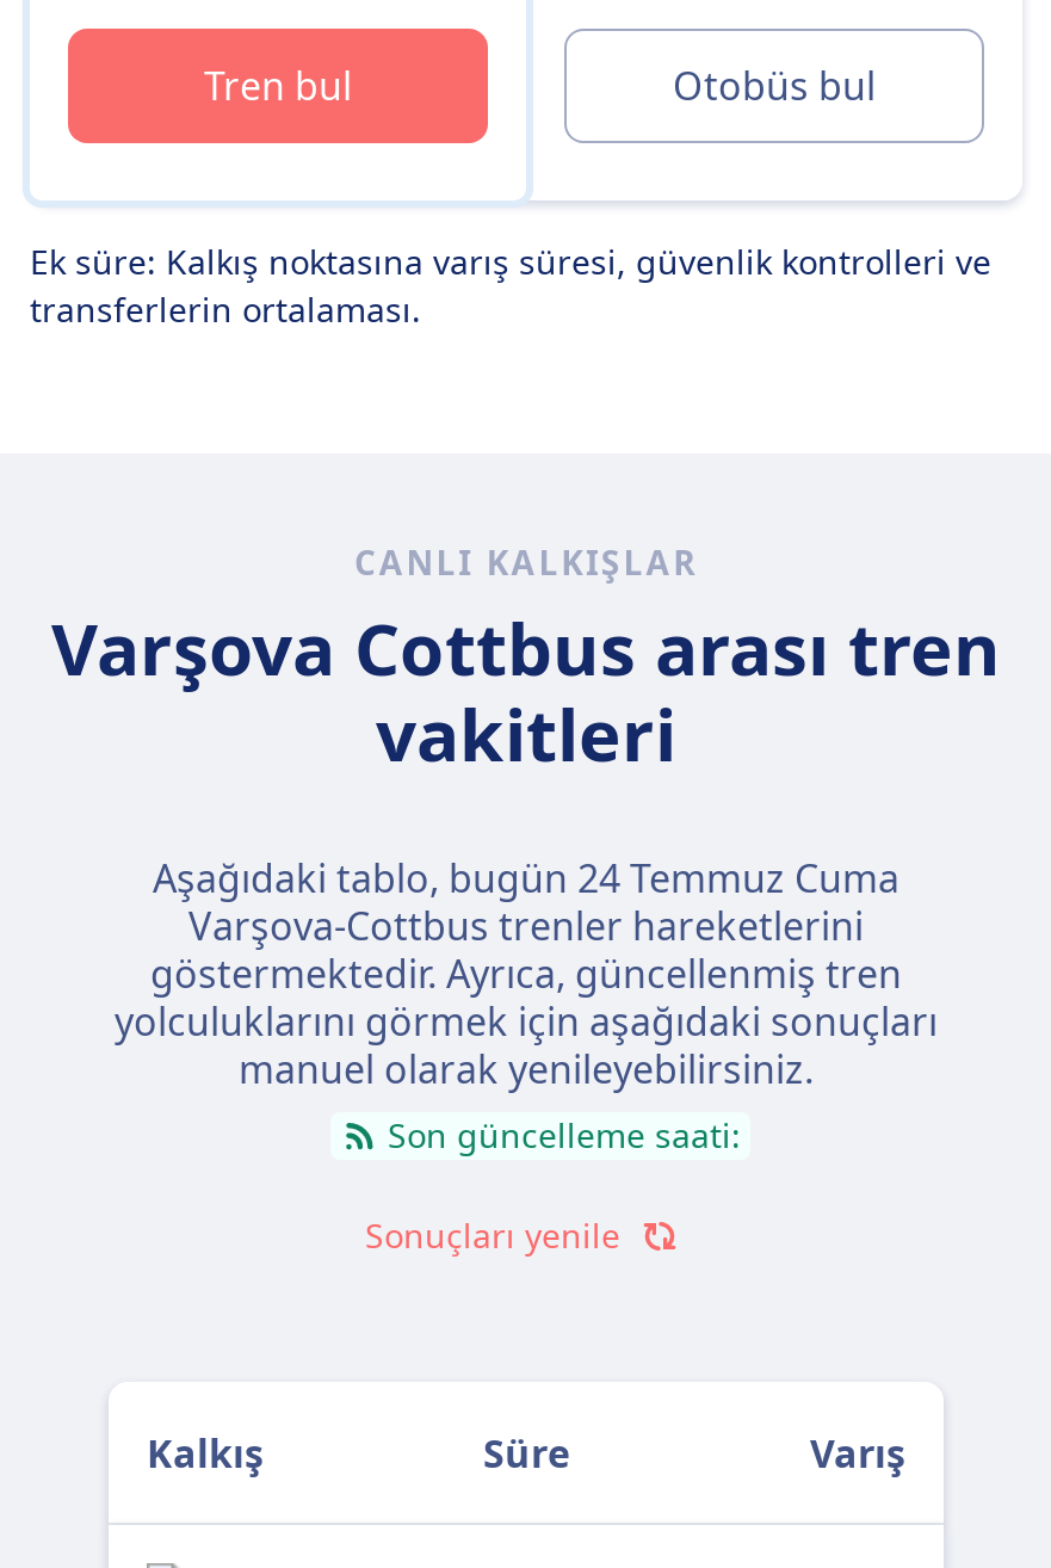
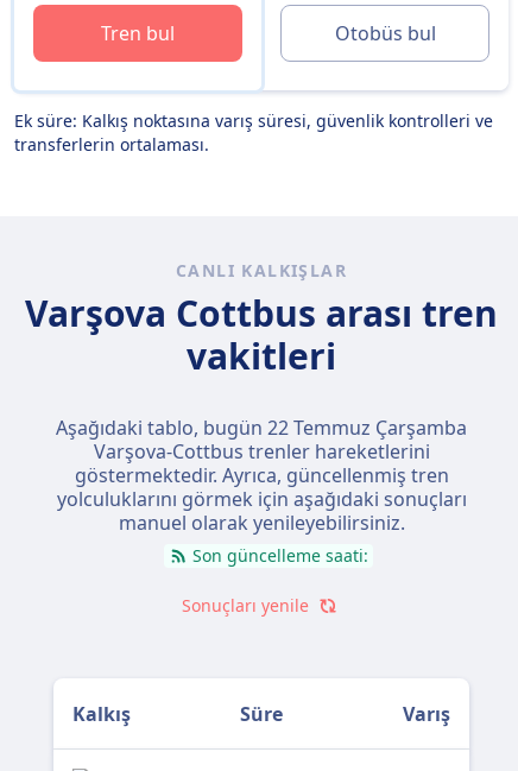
[153,852,899,905] Aşağıdaki tablo, bugün 24 Temmuz Cuma -> [56,415,467,441] Aşağıdaki tablo, bugün 22 Temmuz Çarşamba

